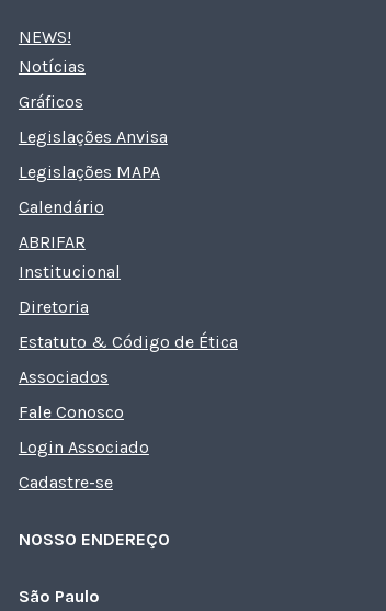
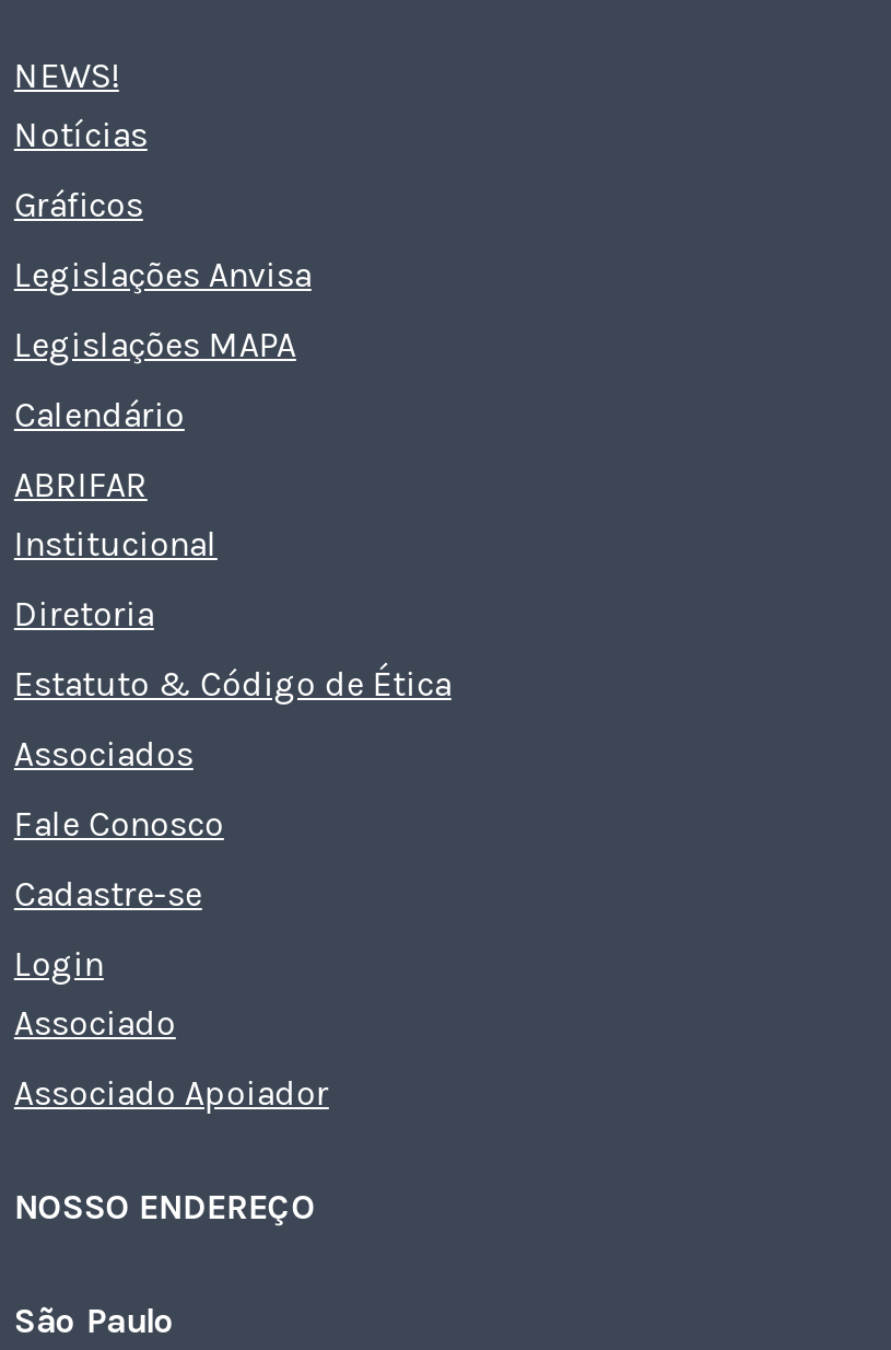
[19,437,149,457] Login Associado -> none
moved [19,472,113,493] -> [14,873,202,915]: Cadastre-se
none -> [14,943,329,1114] Login | Associado | Associado Apoiador

